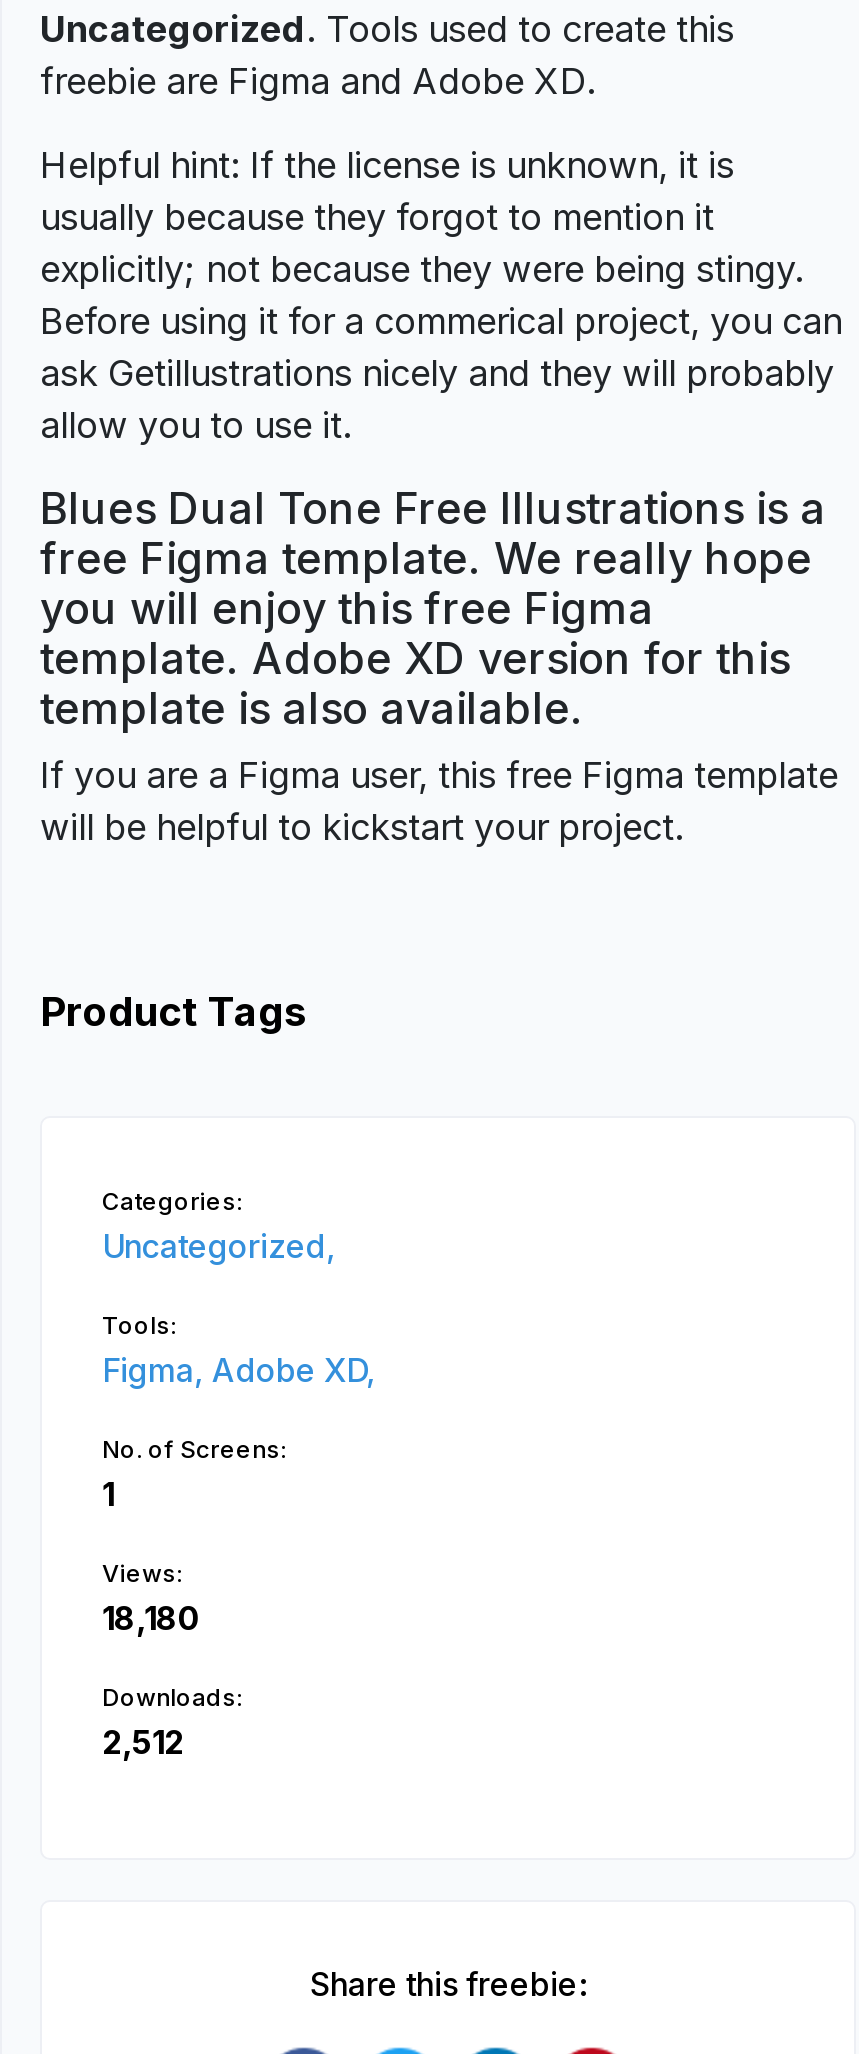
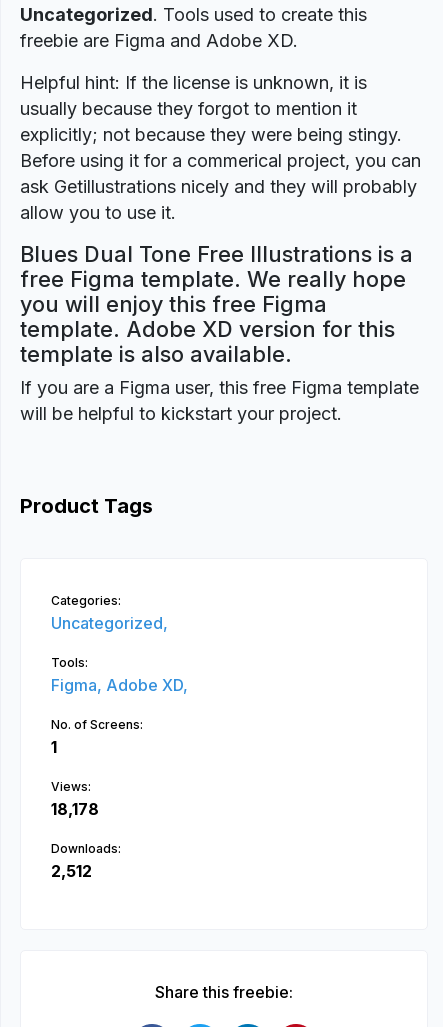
[102,1598,200,1638] 18,180 -> [51,799,99,819] 18,178

